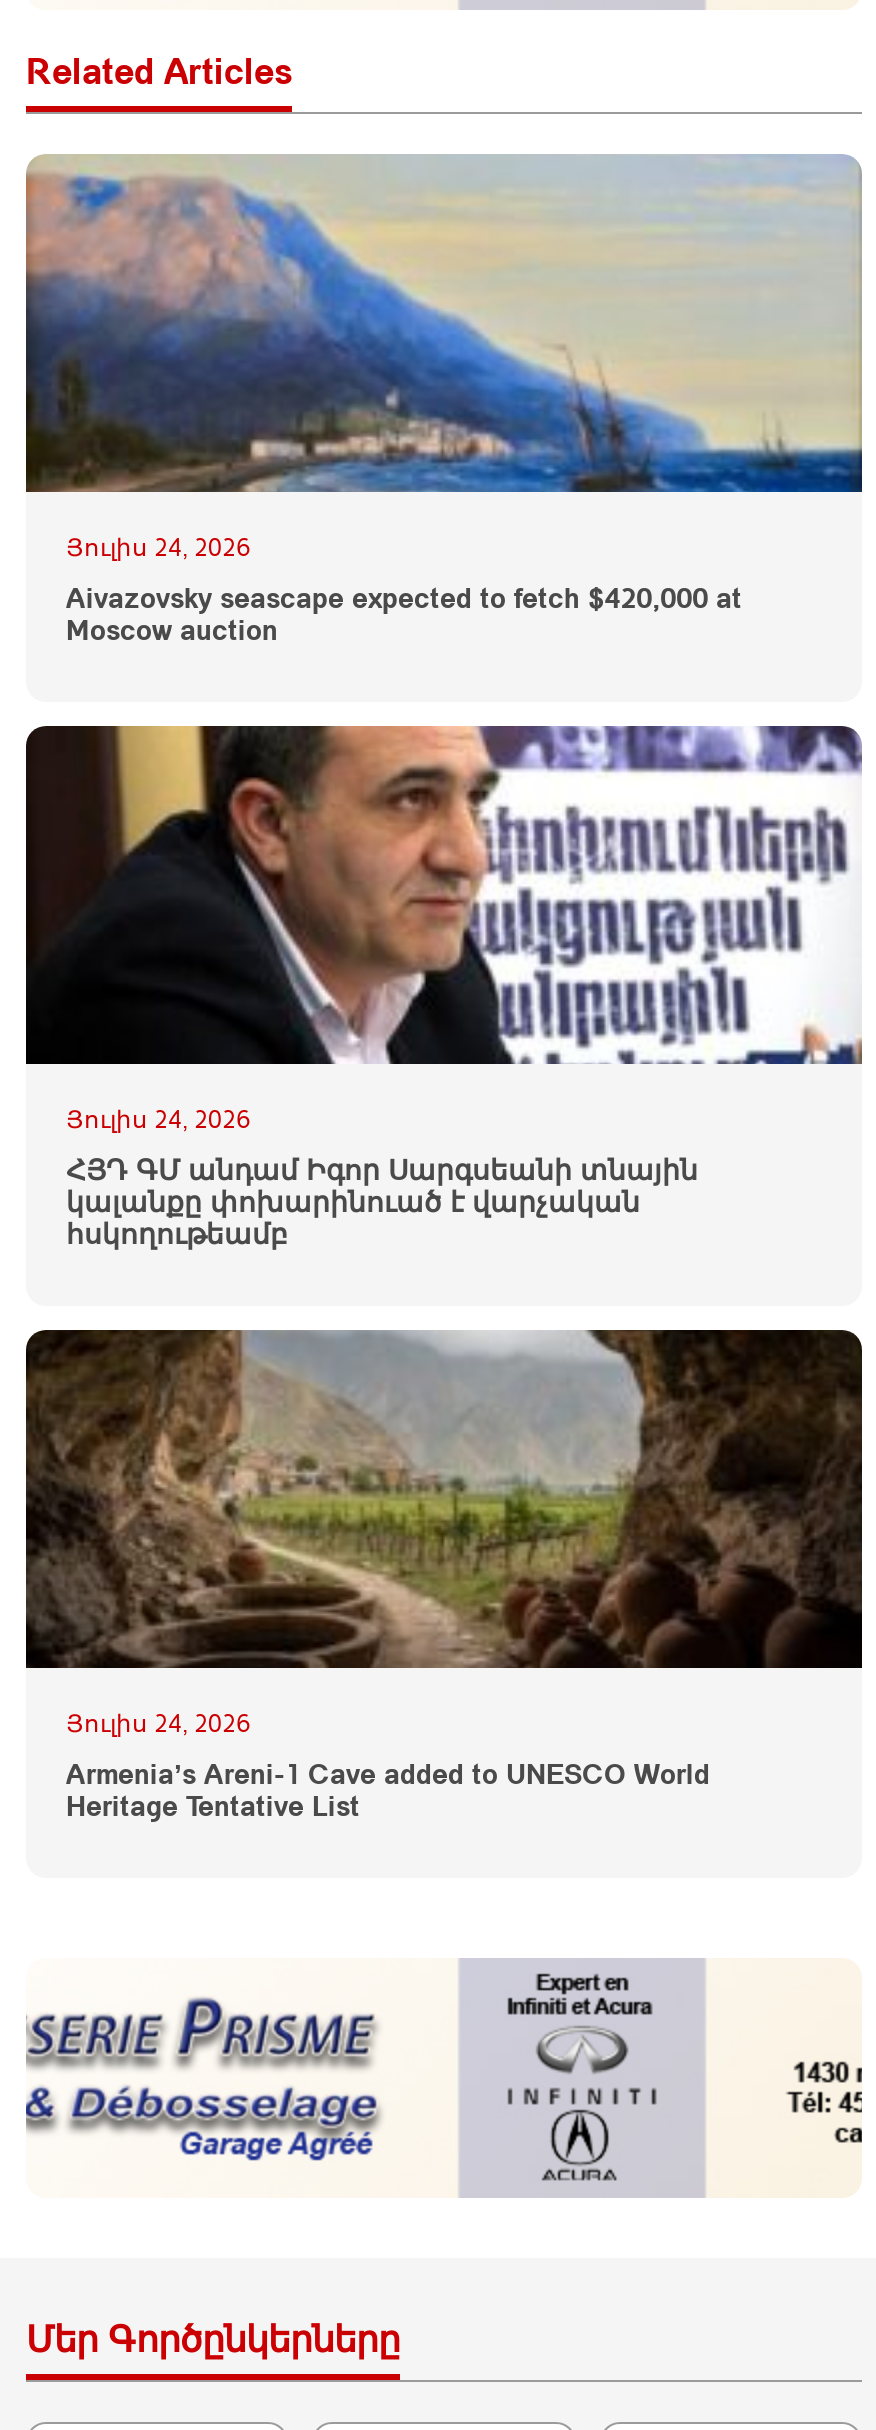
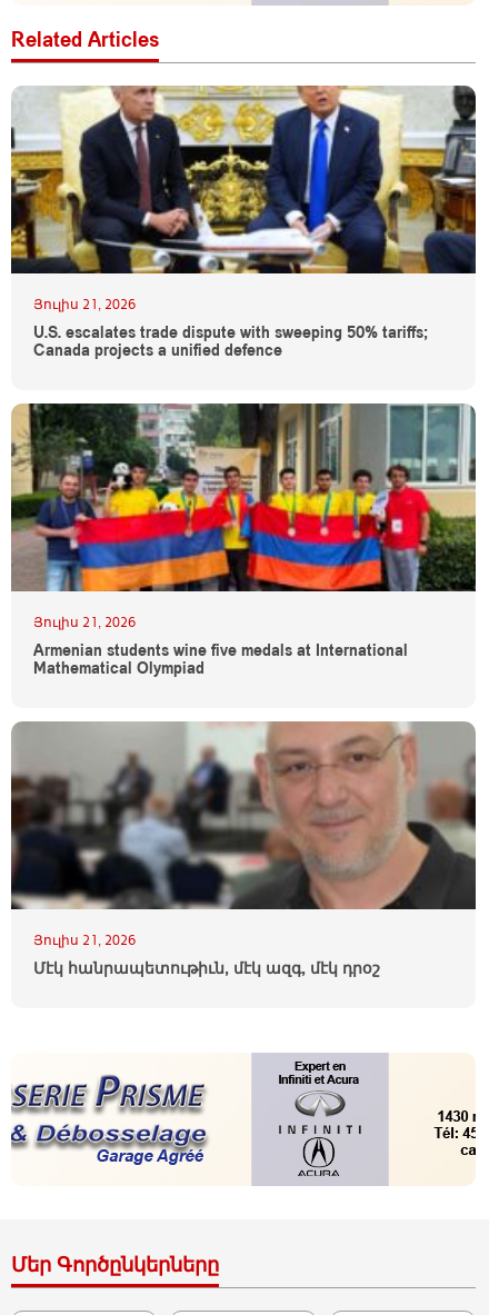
[26,154,862,562] [image] | Յուլիս 24, 2026 -> [10,86,477,312] [image] | Յուլիս 21, 2026
[66,580,742,646] Aivazovsky seascape expected to fetch $420,000 at | Moscow auction -> [33,322,428,359] U.S. escalates trade dispute with sweeping 50% tariffs; | Canada projects a unified defence
[24,726,864,1134] [image] | Յուլիս 24, 2026 -> [10,402,477,630] [image] | Յուլիս 21, 2026
[66,1152,698,1250] ՀՅԴ ԳՄ անդամ Իգոր Սարգսեանի տնային | կալանքը փոխարինուած է վարչական | հսկողութեամբ -> [33,640,408,677] Armenian students wine five medals at International | Mathematical Olympiad
[26,1328,862,1738] [image] | Յուլիս 24, 2026 -> [11,720,477,948] [image] | Յուլիս 21, 2026
[66,1756,710,1822] Armenia’s Areni-1 Cave added to UNESCO World | Heritage Tentative List -> [33,958,380,977] Մէկ հանրապետութիւն, մէկ ազգ, մէկ դրօշ

